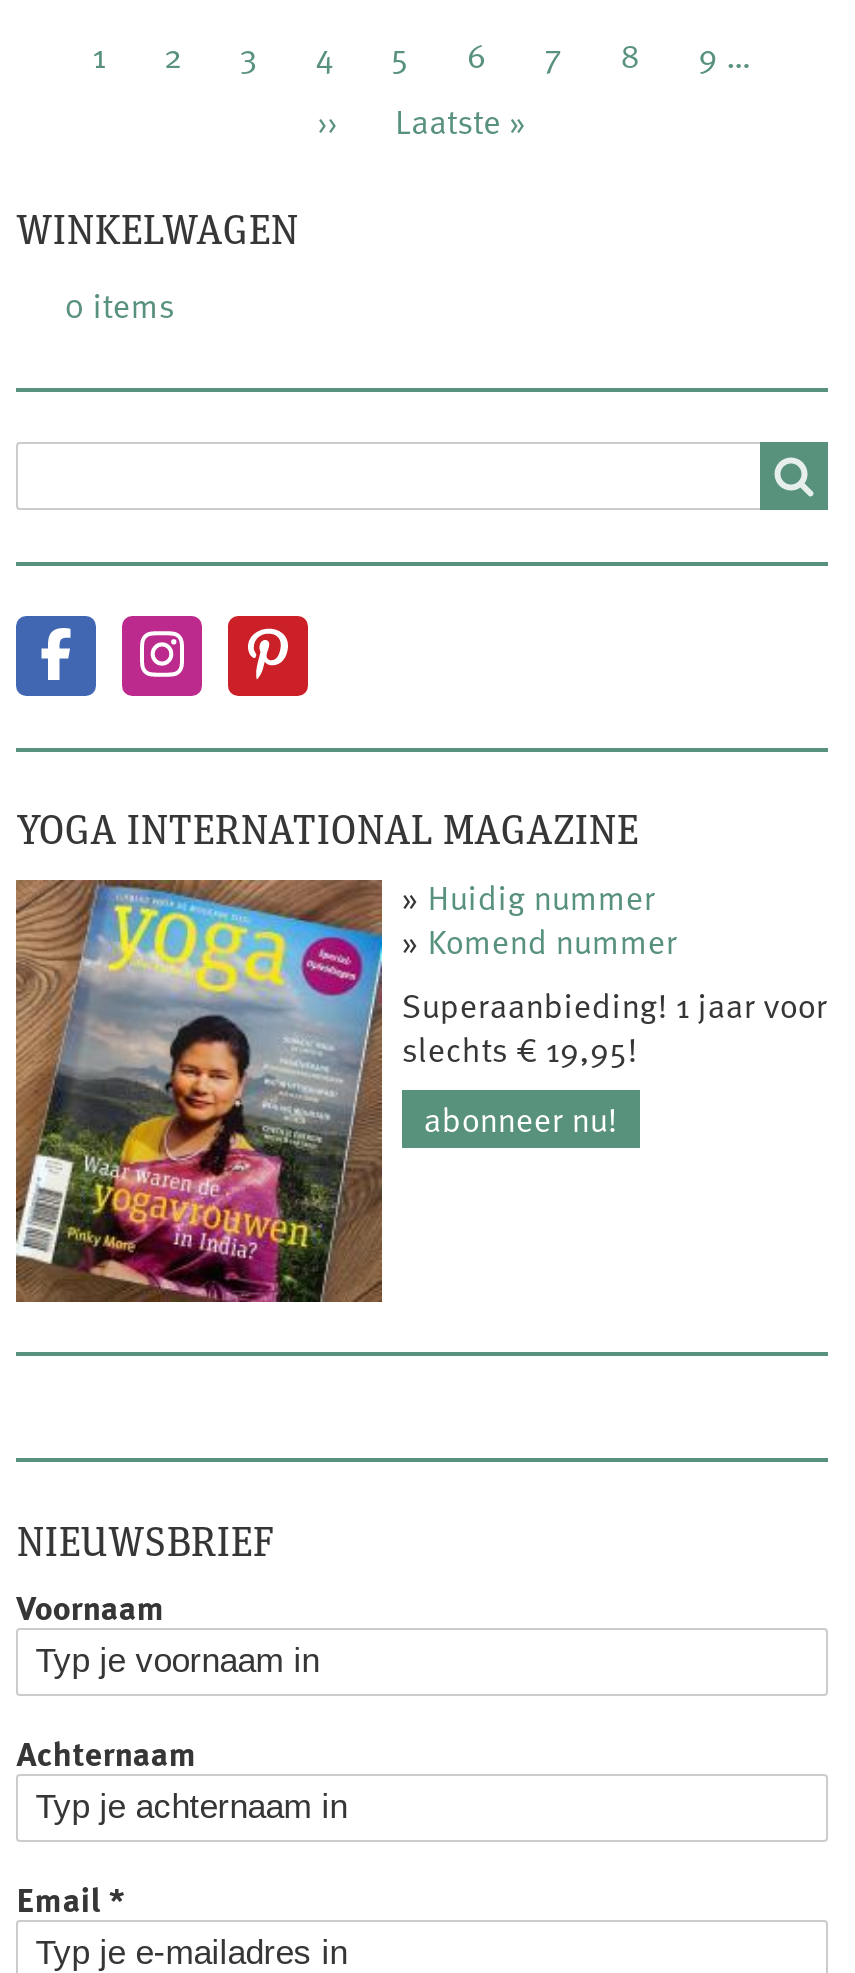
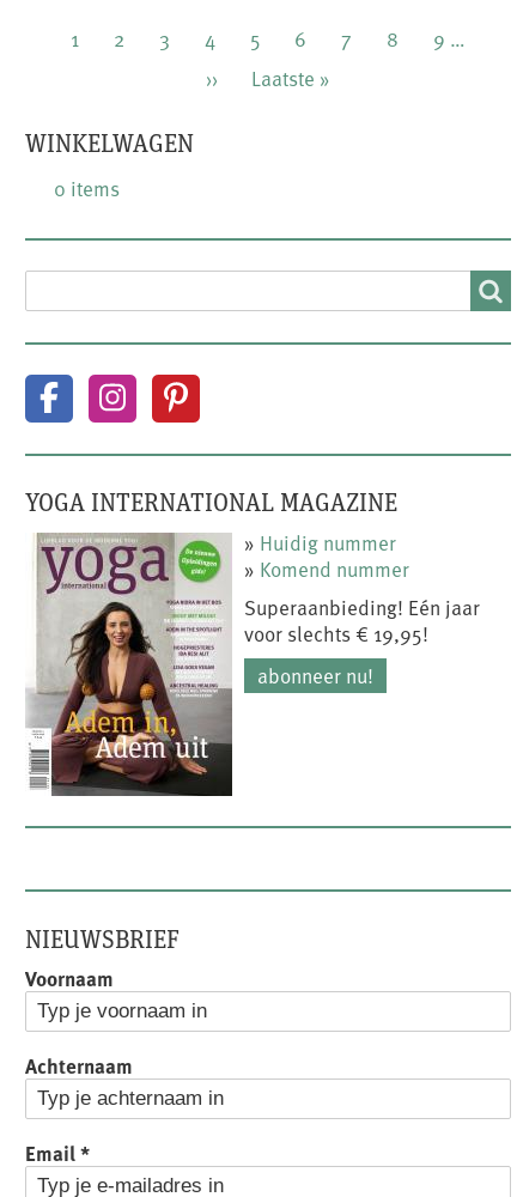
[14,878,827,1304] [image] | Superaanbieding! 1 jaar voor | slechts € 19,95! -> [25,533,480,797] [image] | Superaanbieding! Eén jaar | voor slechts € 19,95!

